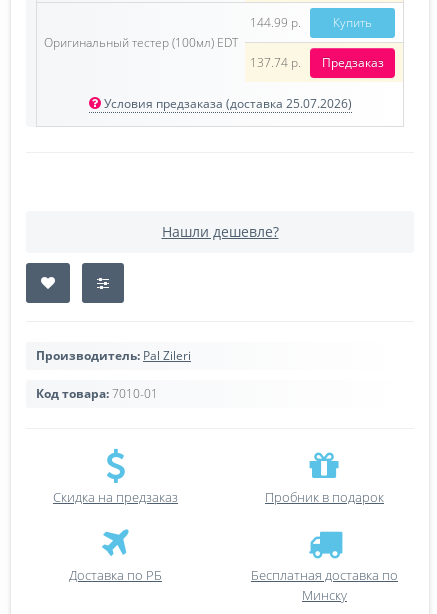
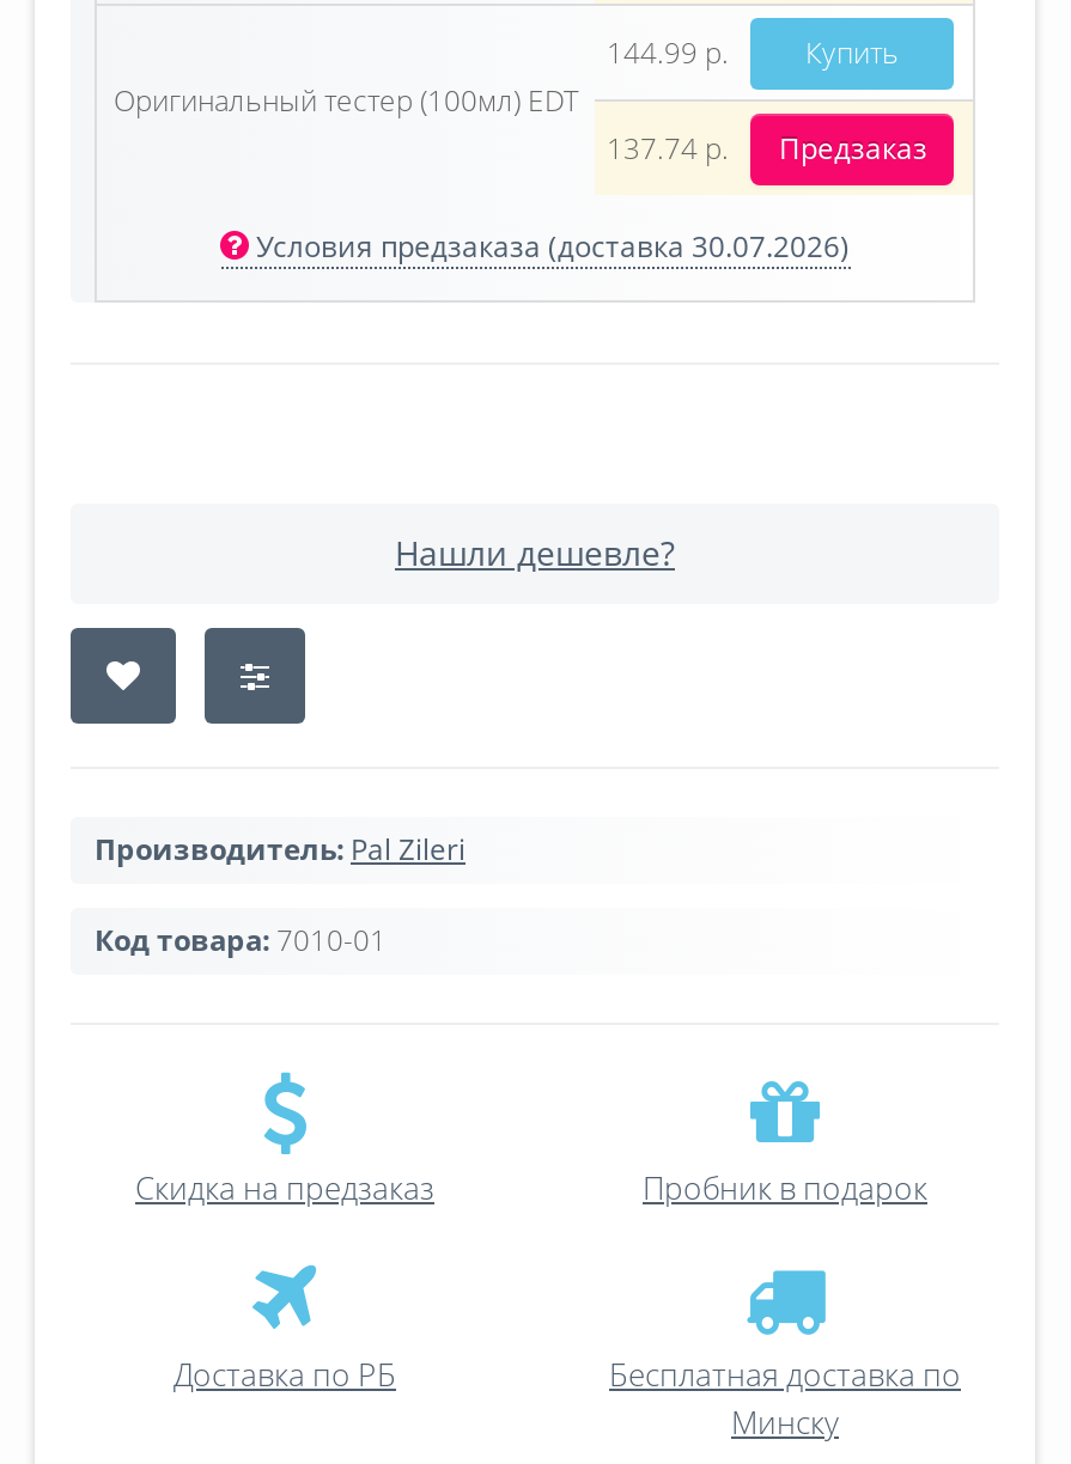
[100,95,351,112] Условия предзаказа (доставка 25.07.2026) -> [249,226,850,266] Условия предзаказа (доставка 30.07.2026)

